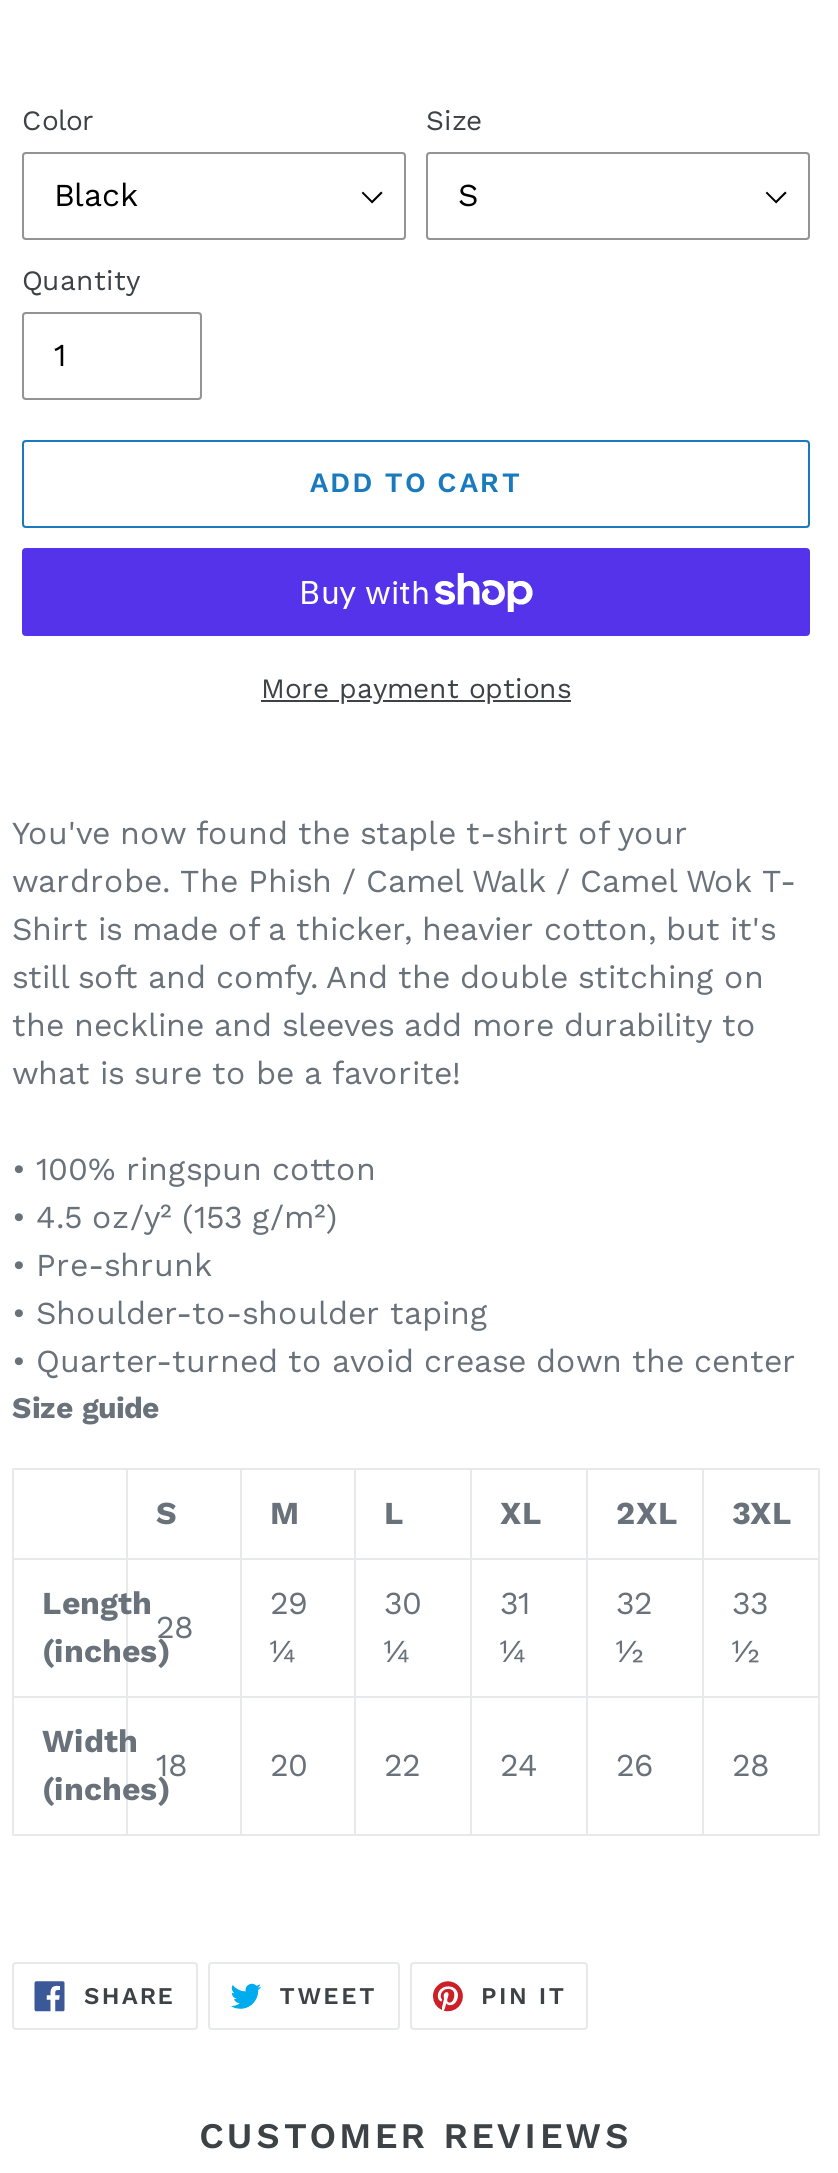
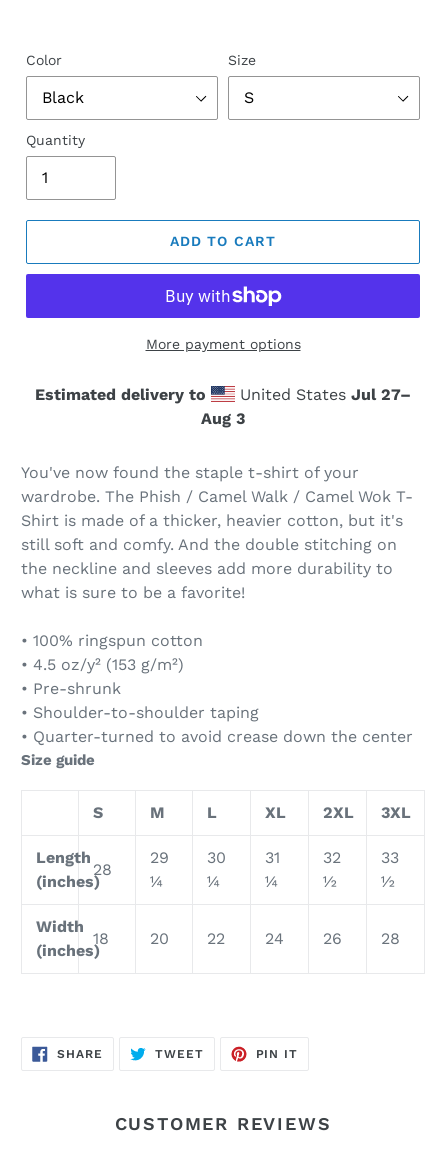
none -> [35,385,411,428] Estimated delivery to | United States Jul 27– | Aug 3

